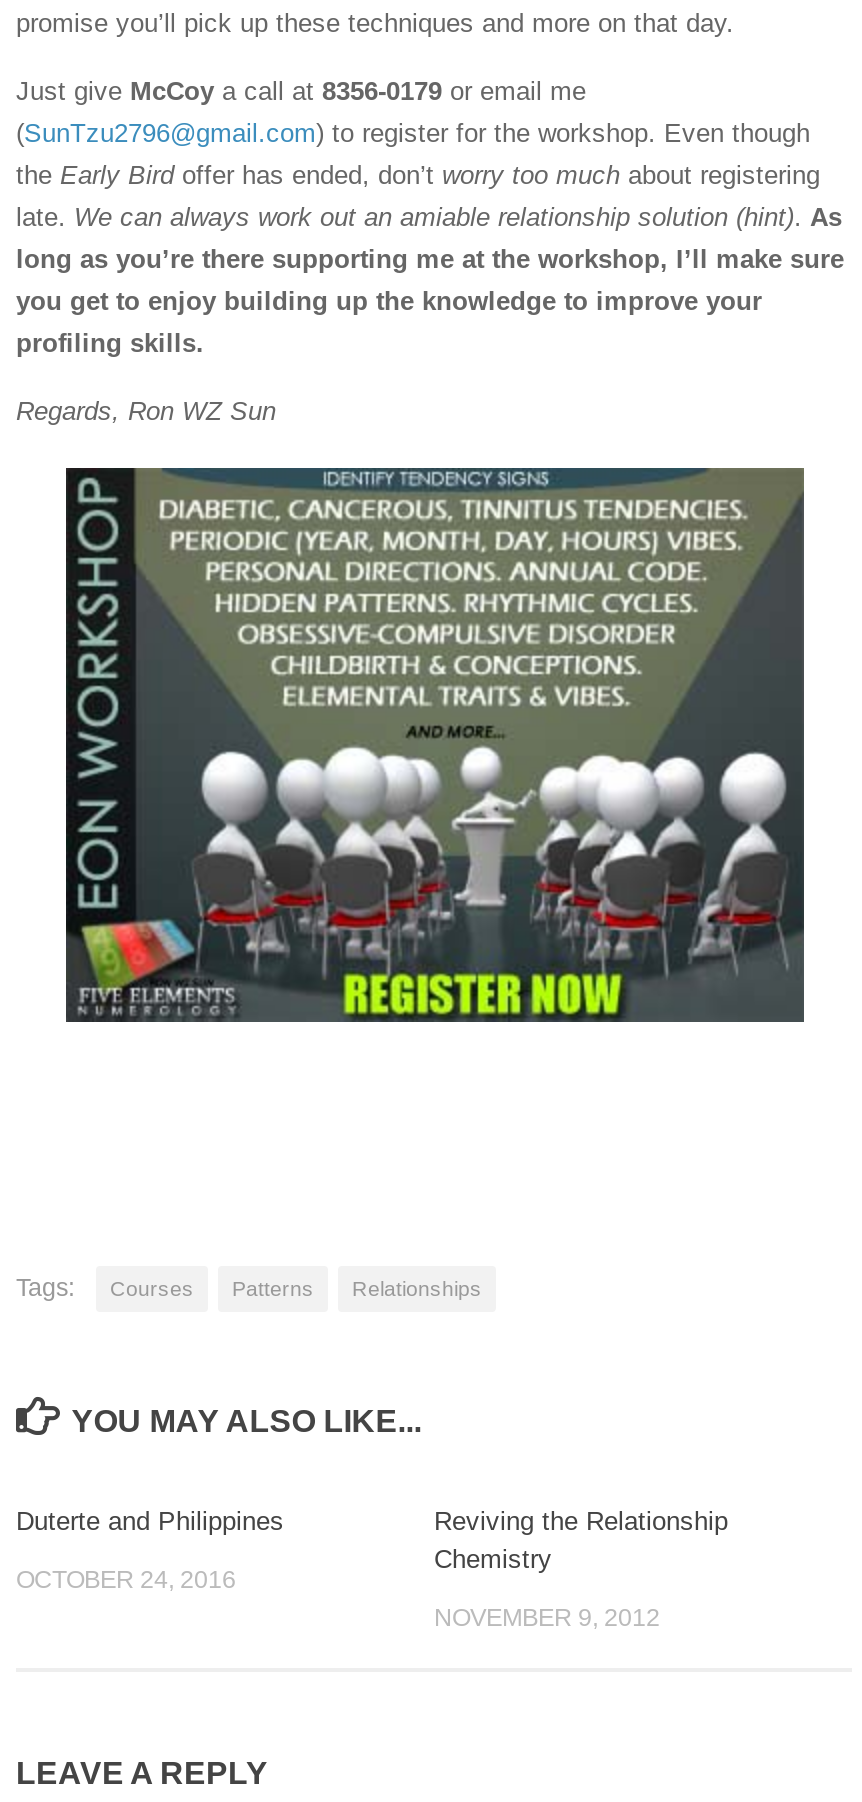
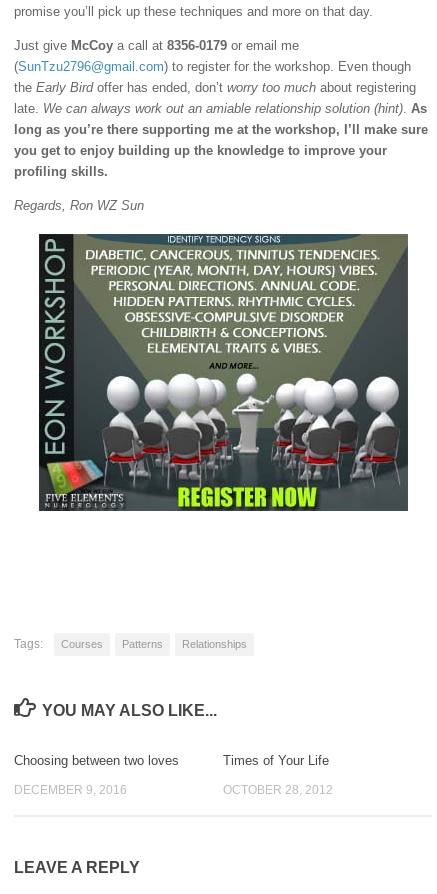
[16,1506,284,1536] Duterte and Philippines -> [14,753,179,768] Choosing between two loves
[434,1506,728,1574] Reviving the Relationship | Chemistry -> [223,753,329,768] Times of Your Life
[16,1566,236,1594] OCTOBER 24, 2016 -> [14,783,127,797] DECEMBER 9, 2016
[434,1604,660,1632] NOVEMBER 9, 2012 -> [223,783,333,797] OCTOBER 28, 2012

